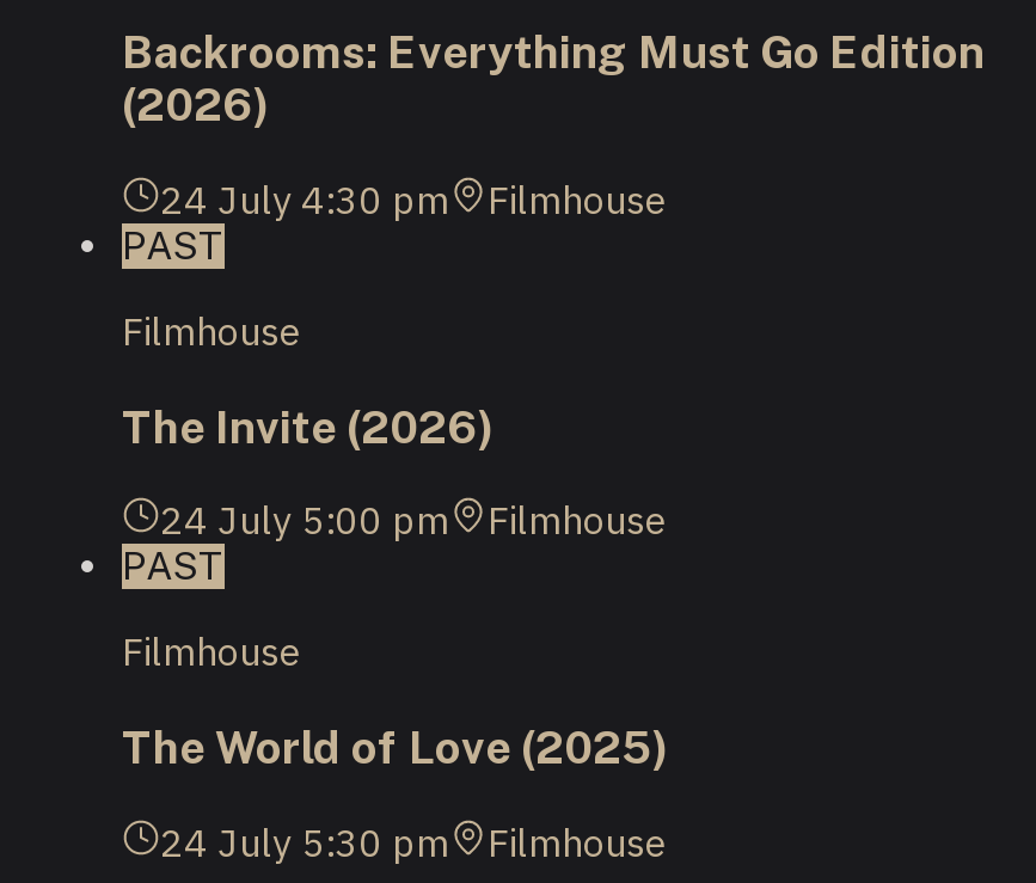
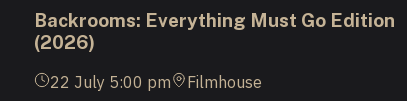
[122,175,667,866] 24 July 4:30 pm | Filmhouse | PAST | Filmhouse | The Invite (2026) | 24 July 5:00 pm | Filmhouse | PAST | Filmhouse | The World of Love (2025) | 24 July 5:30 pm -> [50,72,171,92] 22 July 5:00 pm

